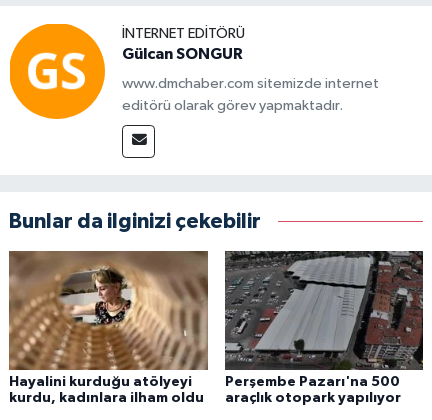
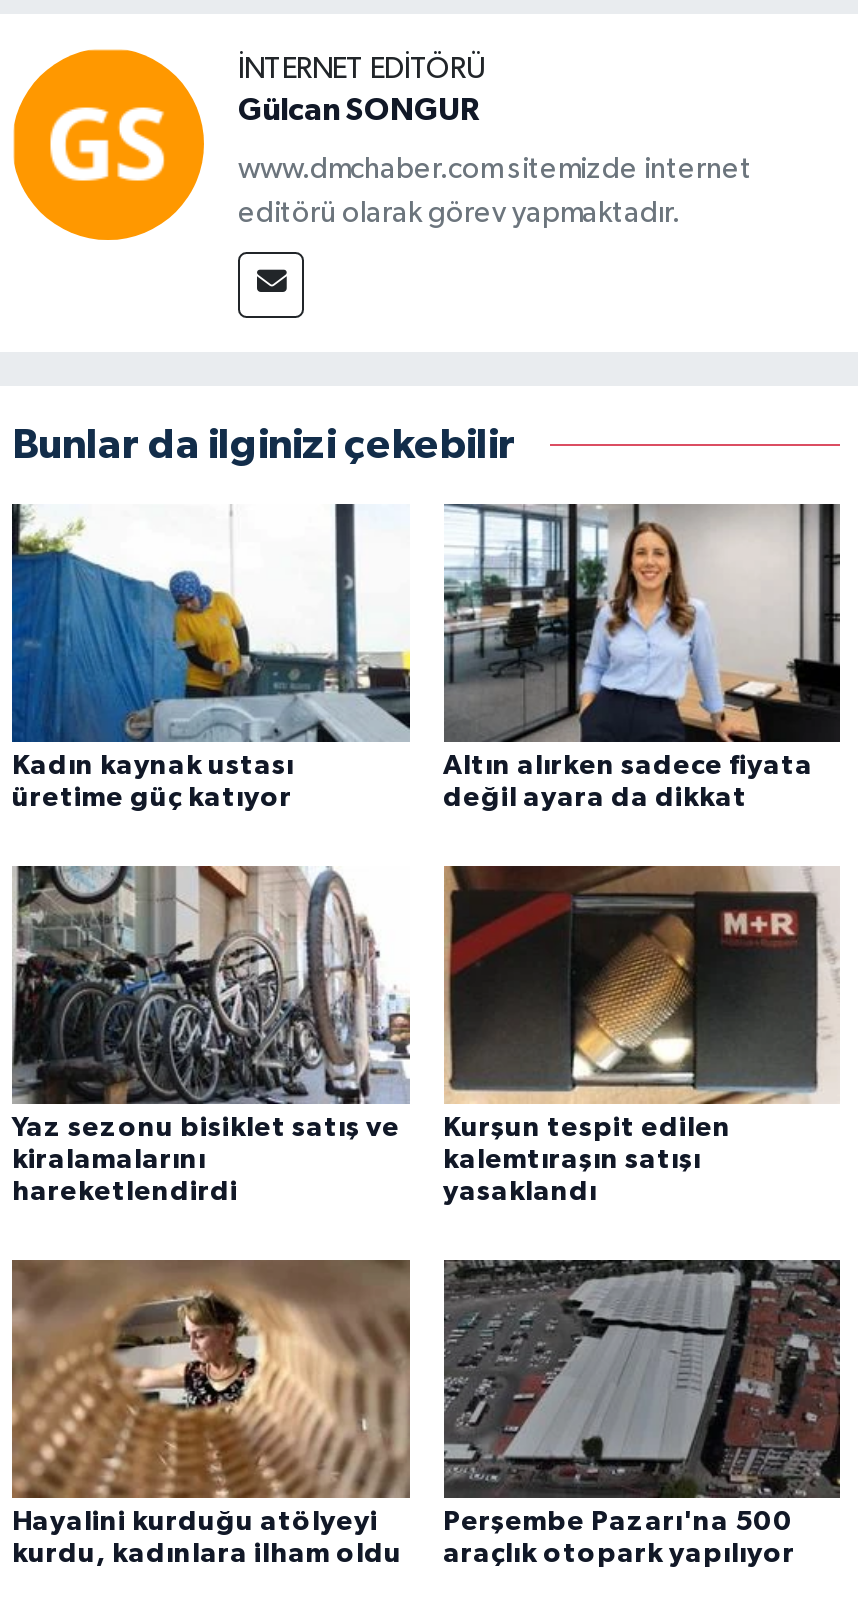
none -> [10,504,412,813] [image] | Kadın kaynak ustası | üretime güç katıyor
none -> [10,864,412,1207] [image] | Yaz sezonu bisiklet satış ve | kiralamalarını | hareketlendirdi
none -> [442,864,840,1207] [image] | Kurşun tespit edilen | kalemtıraşın satışı | yasaklandı
none -> [443,504,840,813] [image] | Altın alırken sadece fiyata | değil ayara da dikkat

